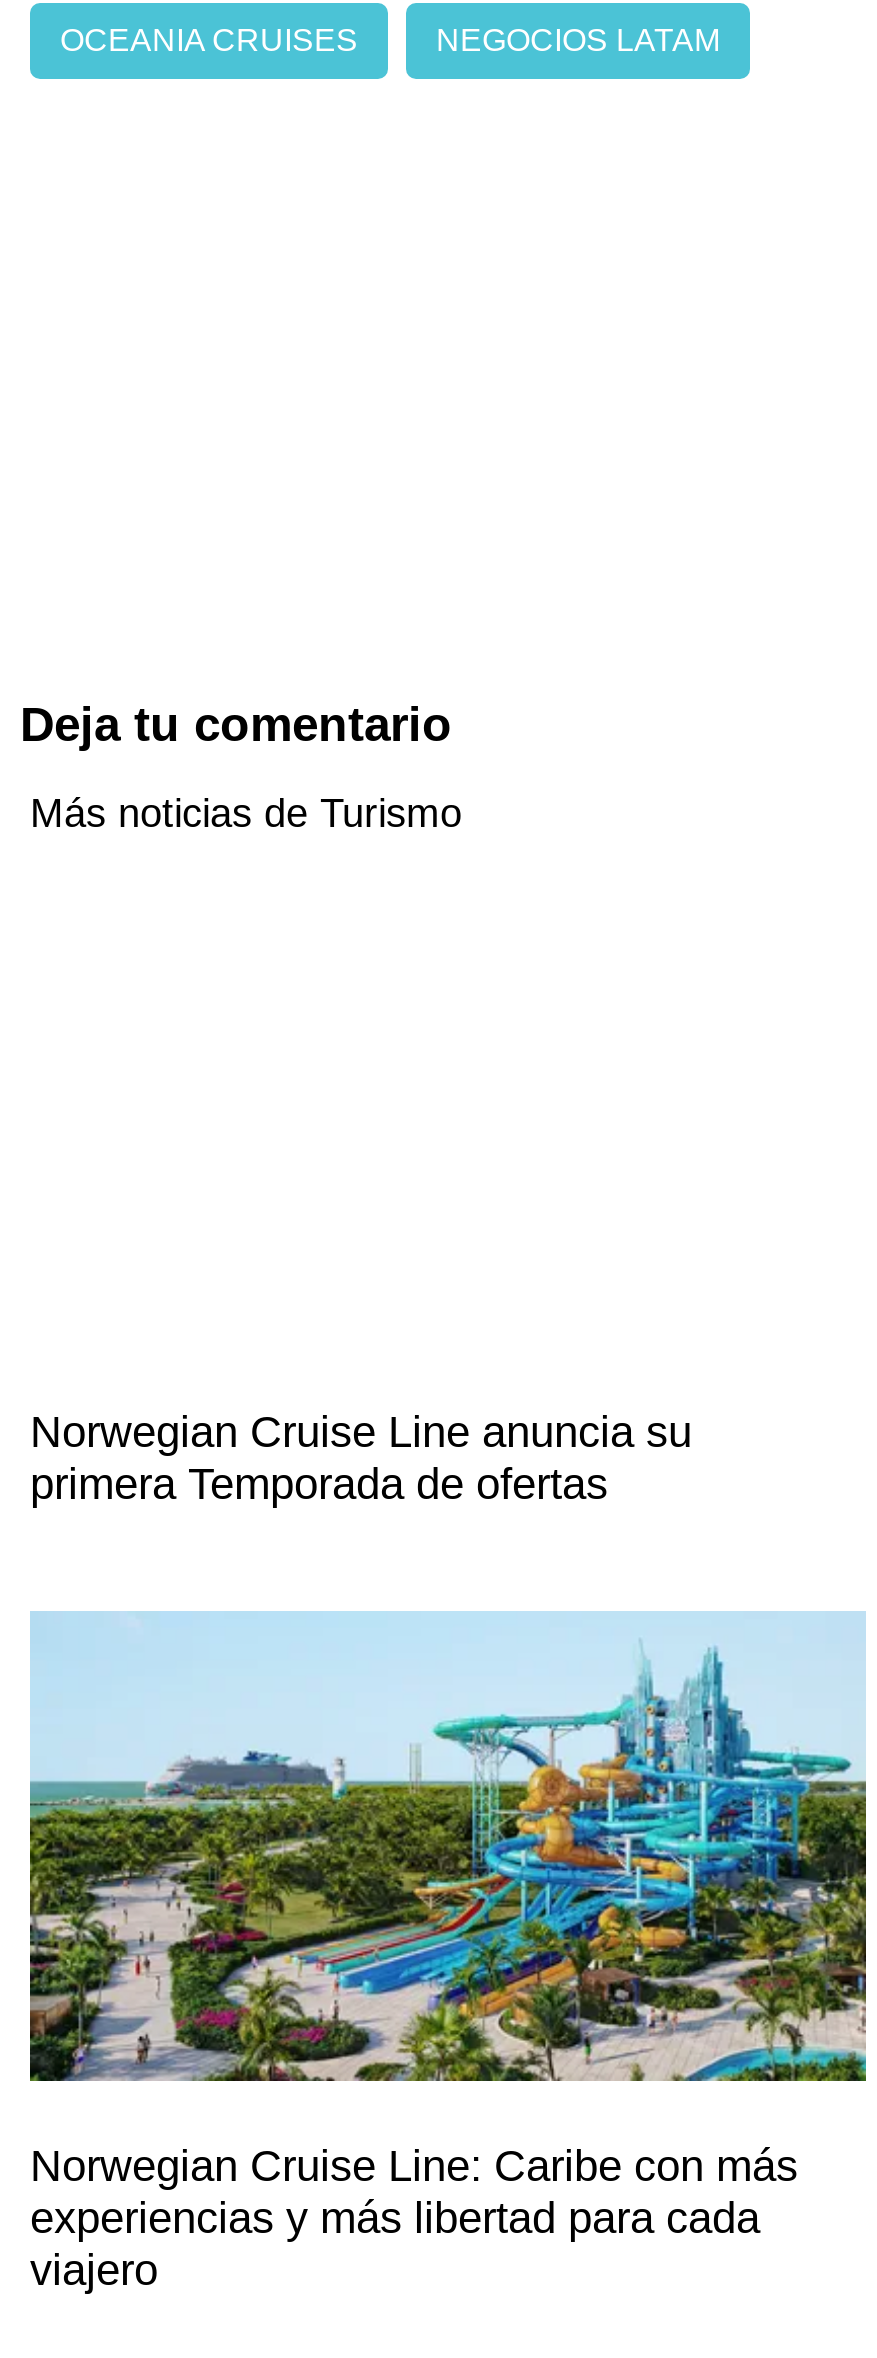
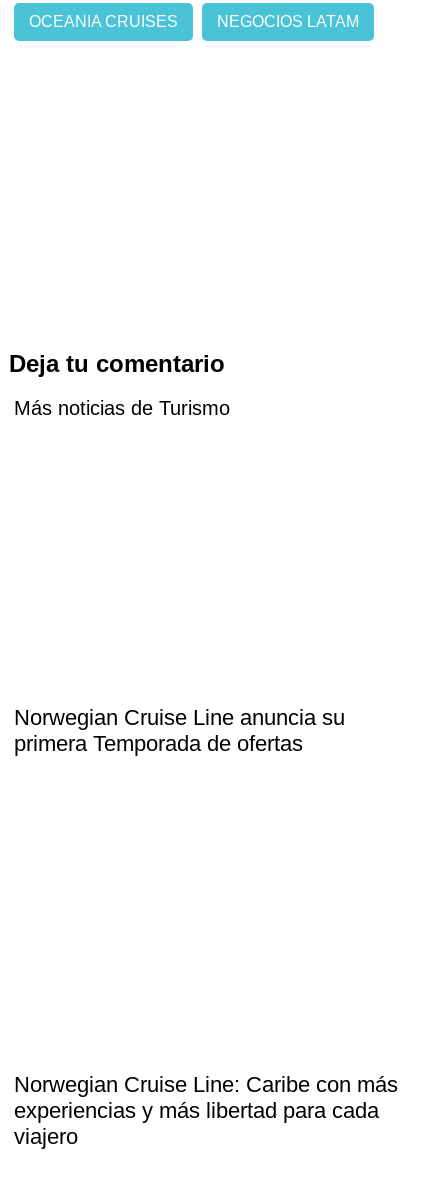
[28,1611,868,2083] [image] -> none

